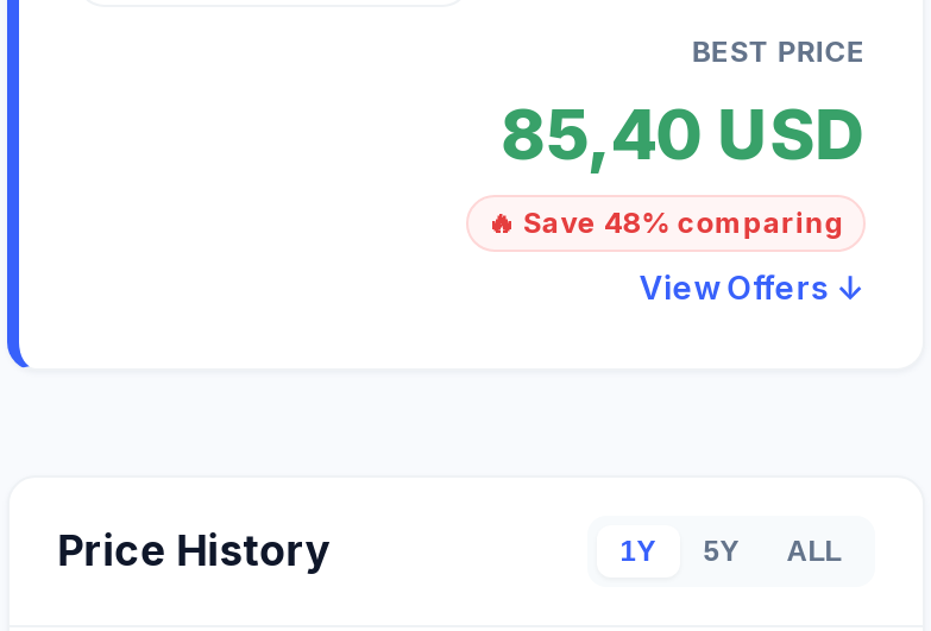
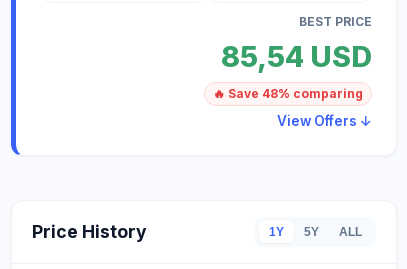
[501,93,865,176] 85,40 USD -> [221,39,372,74] 85,54 USD

